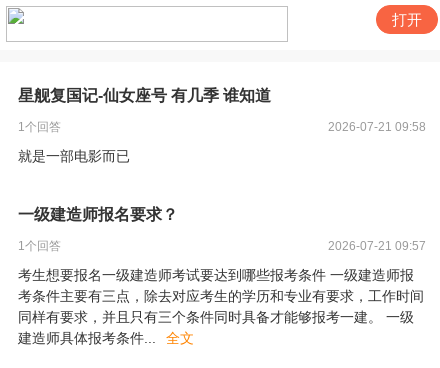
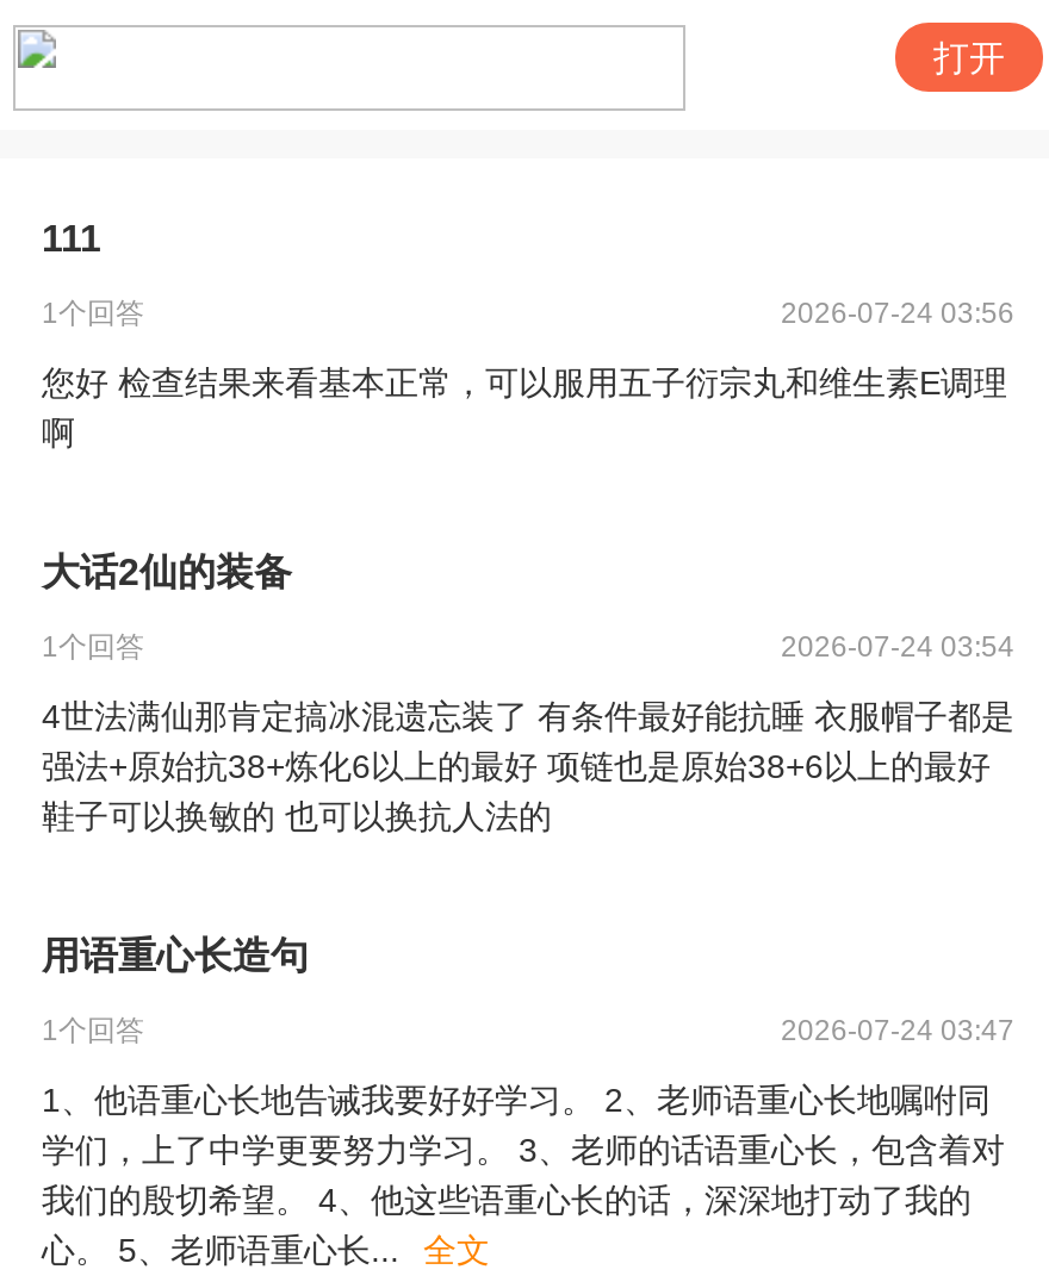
[18,87,271,104] 星舰复国记-仙女座号 有几季 谁知道 -> [42,218,101,259] 111
[328,120,426,134] 2026-07-21 09:58 -> [781,297,1014,330] 2026-07-24 03:56
[18,148,134,164] 就是一部电影而已 -> [42,363,1007,452] 您好 检查结果来看基本正常，可以服用五子衍宗丸和维生素E调理 | 啊
[18,206,178,223] 一级建造师报名要求？ -> [42,552,292,592] 大话2仙的装备
[18,239,426,346] 2026-07-21 09:57 | 考生想要报名一级建造师考试要达到哪些报考条件 一级建造师报 | 考条件主要有三点，除去对应考生的学历和专业有要求，工作时间 | 同样有要求，并且只有三个条件同时具备才能够报考一建。 一级 | 建造师具体报考条件... -> [42,630,1014,1269] 2026-07-24 03:54 | 4世法满仙那肯定搞冰混遗忘装了 有条件最好能抗睡 衣服帽子都是 | 强法+原始抗38+炼化6以上的最好 项链也是原始38+6以上的最好 | 鞋子可以换敏的 也可以换抗人法的 | 用语重心长造句 | 1个回答 | 2026-07-24 03:47 | 1、他语重心长地告诫我要好好学习。 2、老师语重心长地嘱咐同 | 学们，上了中学更要努力学习。 3、老师的话语重心长，包含着对 | 我们的殷切希望。 4、他这些语重心长的话，深深地打动了我的 | 心。 5、老师语重心长...

